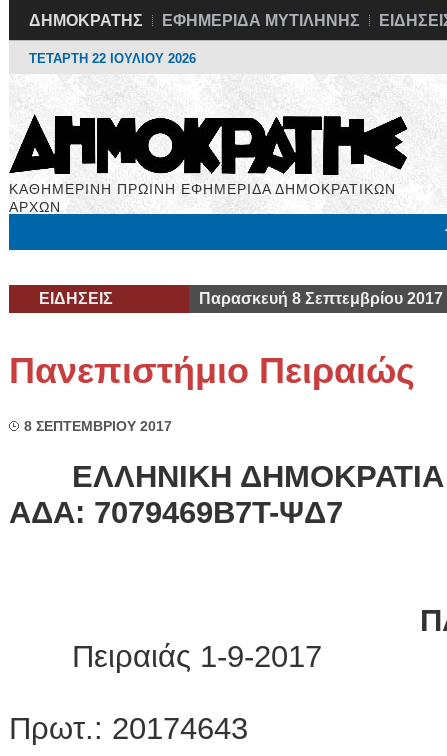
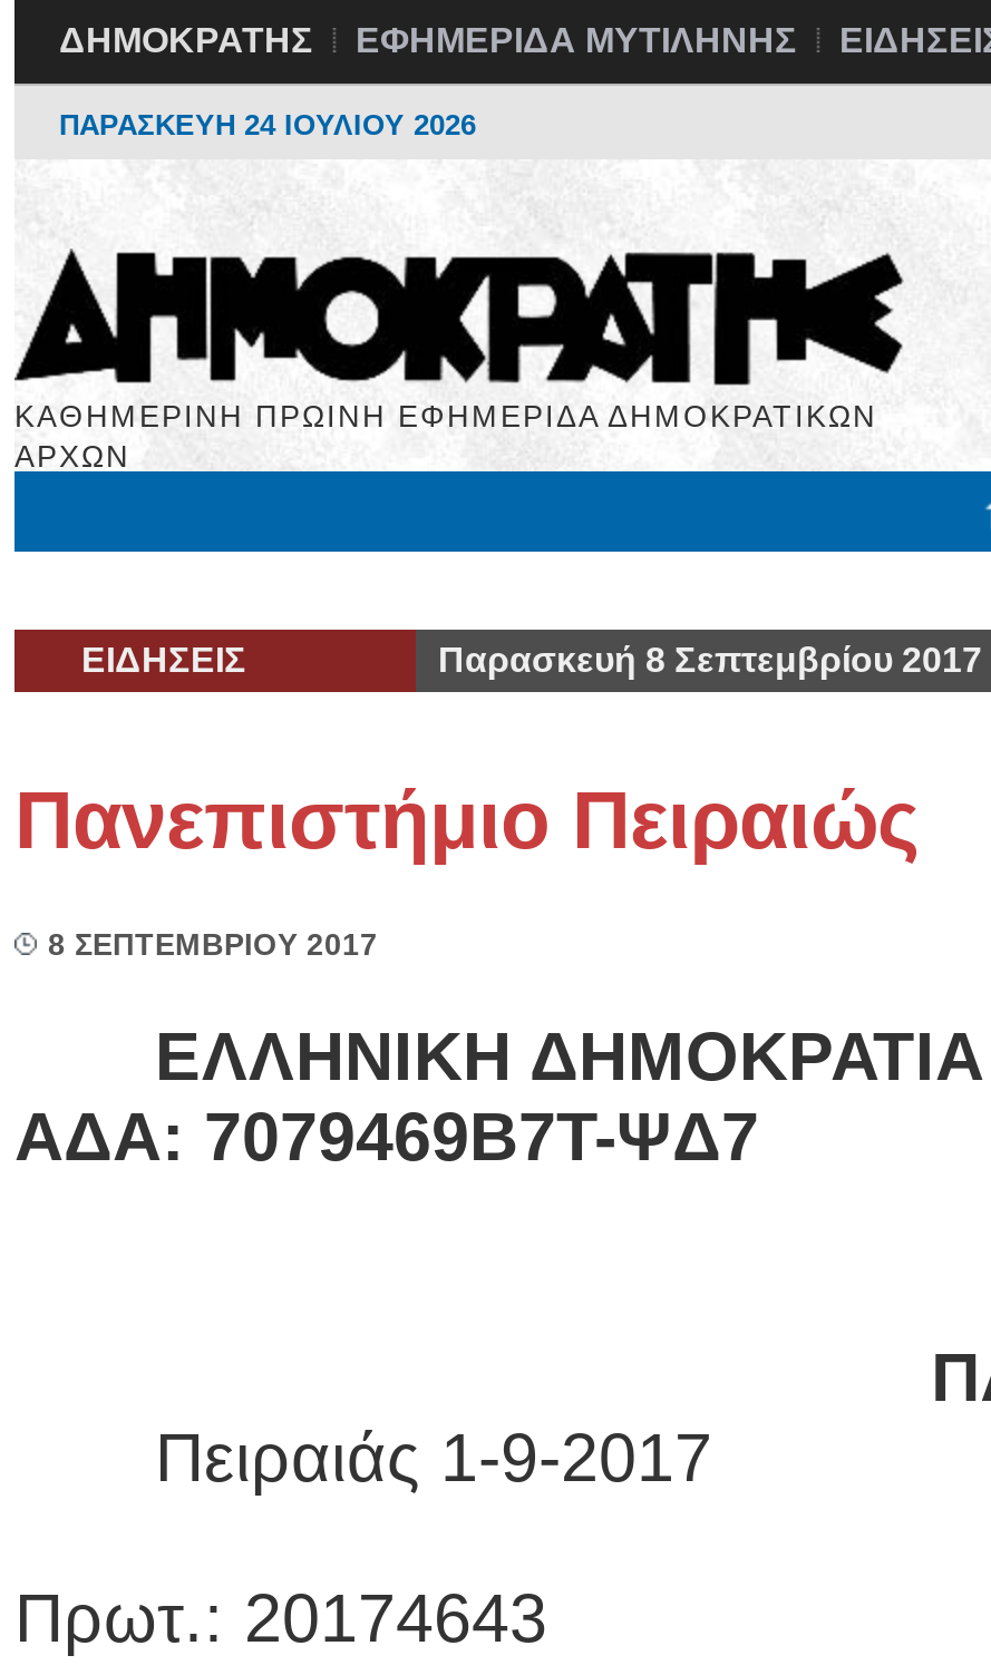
[29,51,196,66] ΤΕΤΑΡΤΗ 22 ΙΟΥΛΙΟΥ 2026 -> [59,108,476,142] ΠΑΡΑΣΚΕΥΗ 24 ΙΟΥΛΙΟΥ 2026

